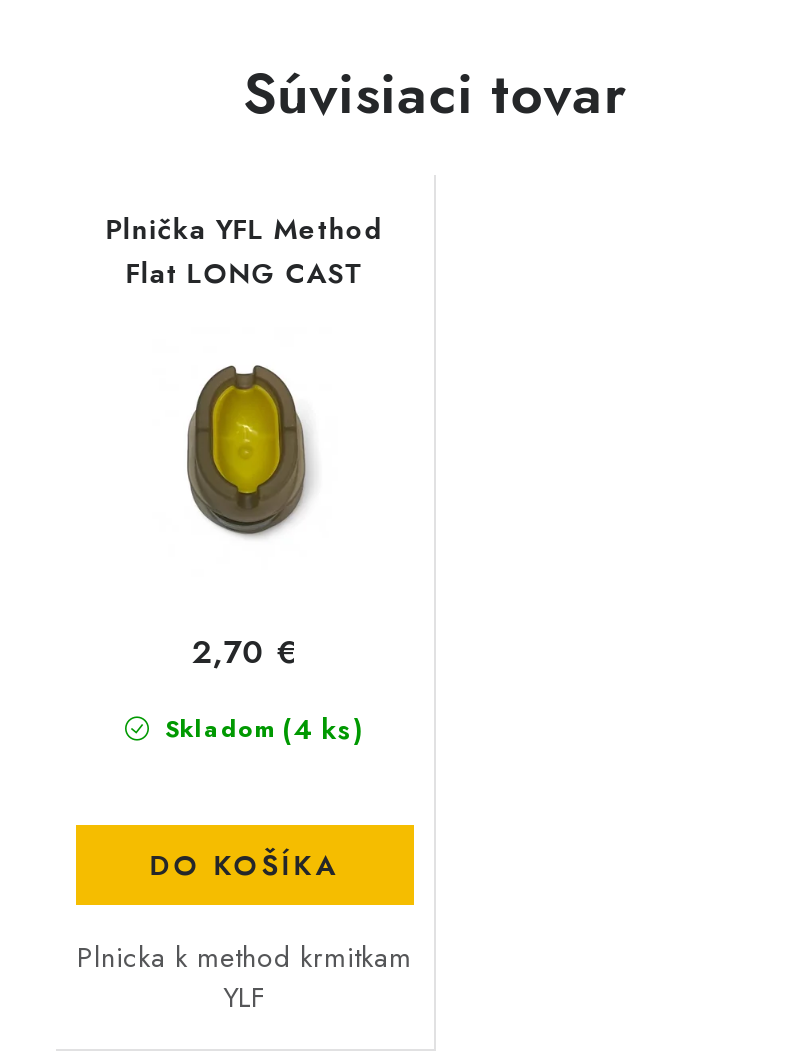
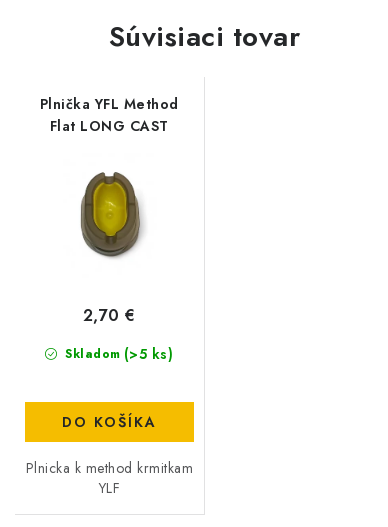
[156,708,364,748] Skladom (4 ks) -> [61,344,173,364] Skladom (>5 ks)

